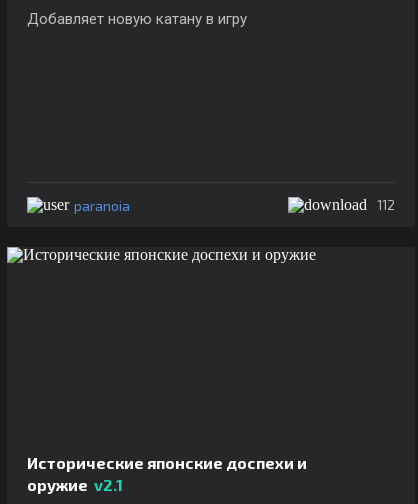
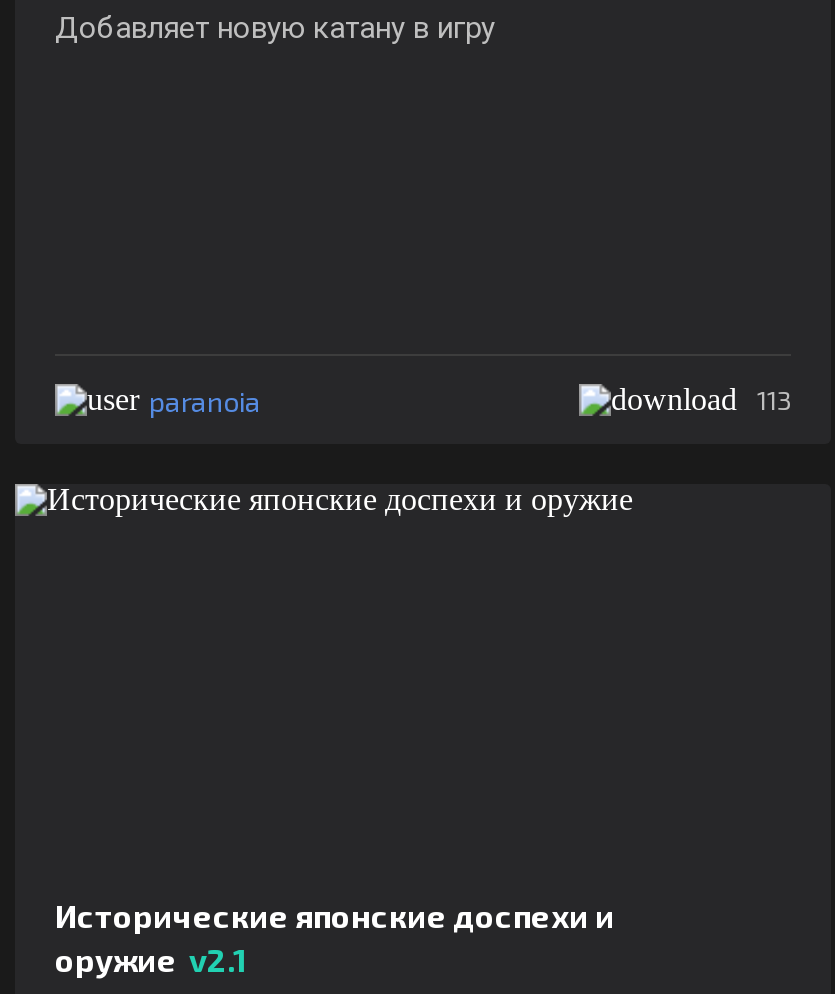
[377,197,395,213] 112 -> [757,384,791,416] 113

